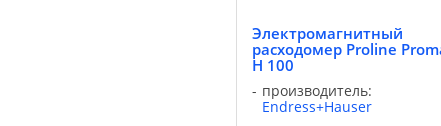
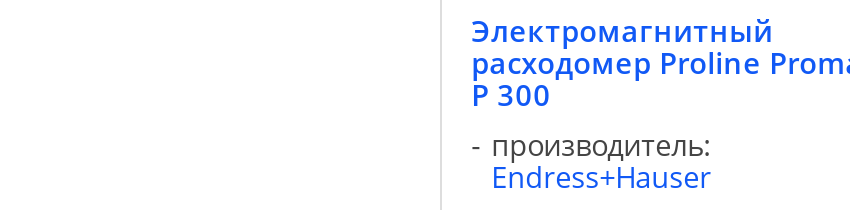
[252,55,294,75] H 100 -> [471,74,551,114] P 300

